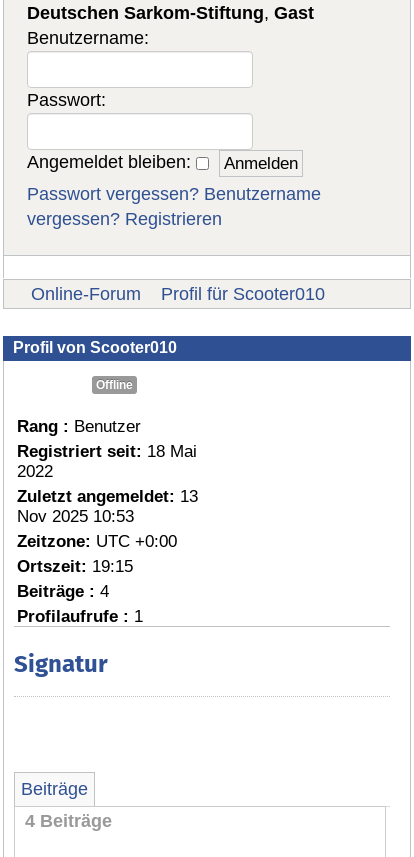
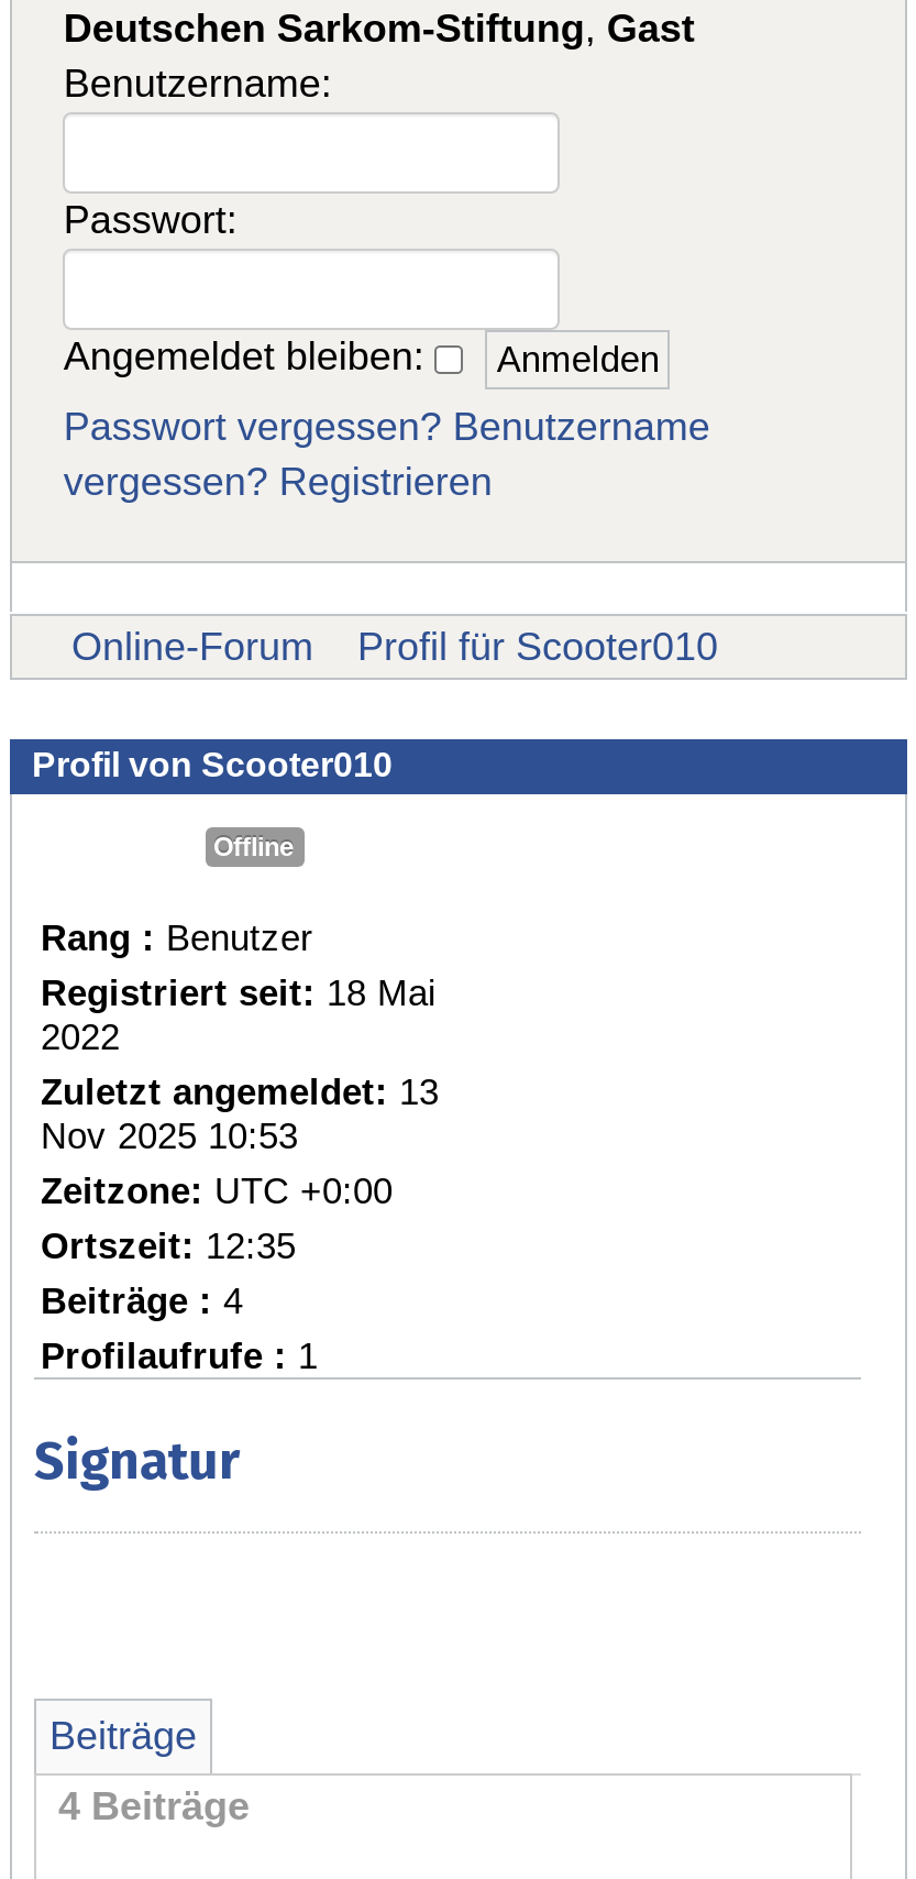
[17,557,133,575] Ortszeit: 19:15 -> [41,1226,296,1266] Ortszeit: 12:35

